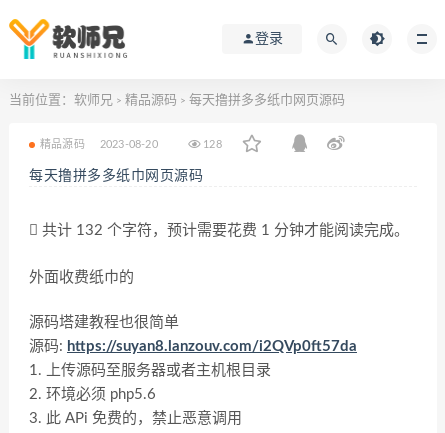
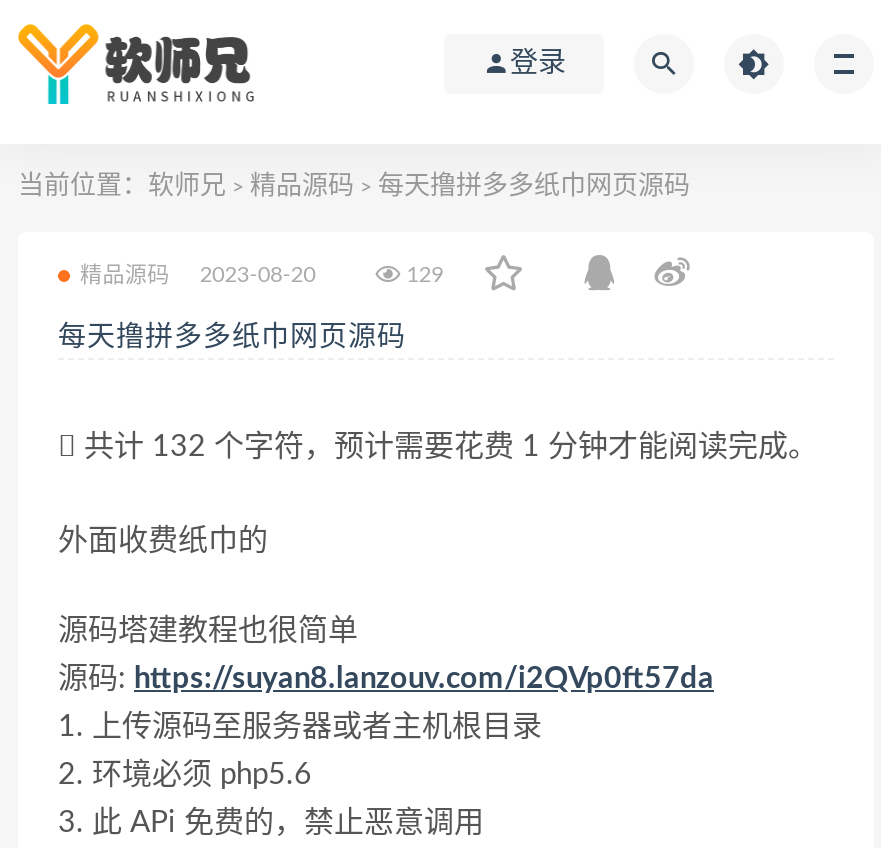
[200,139,222,150] 128 -> [400,264,444,286] 129

